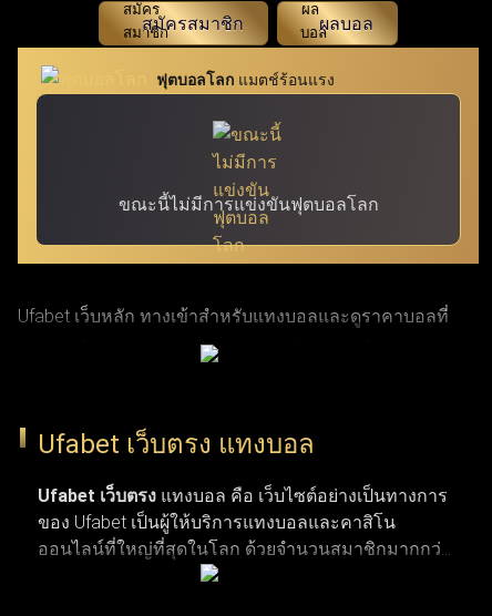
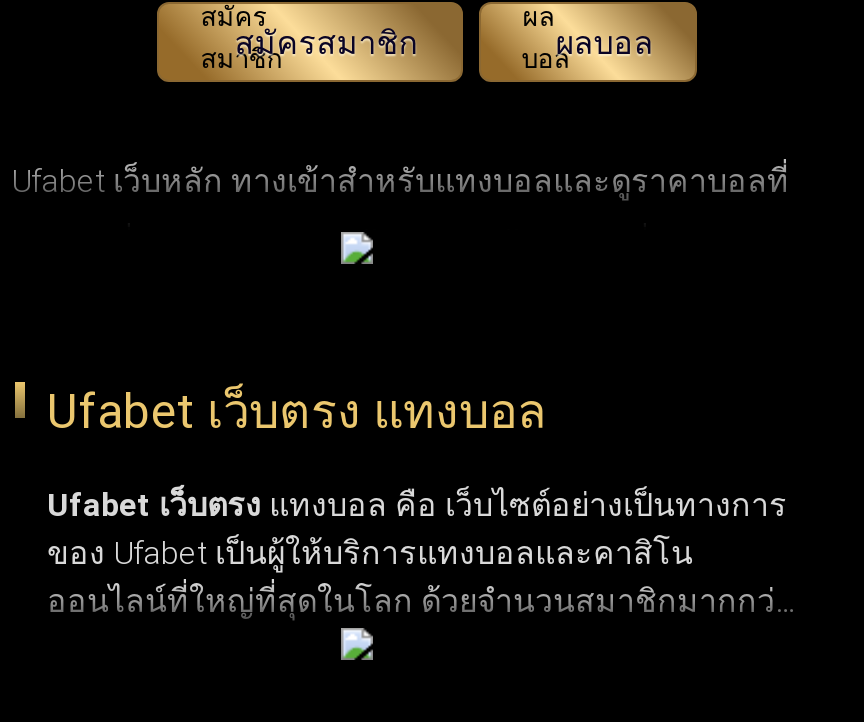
[17,47,480,265] [image] | ฟุตบอลโลก แมตช์ร้อนแรง -> none
[118,194,378,215] ขณะนี้ไม่มีการแข่งขันฟุตบอลโลก -> none

